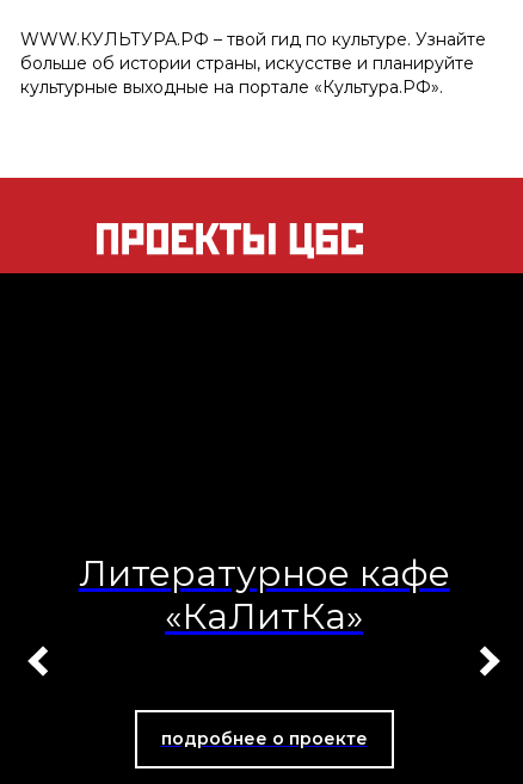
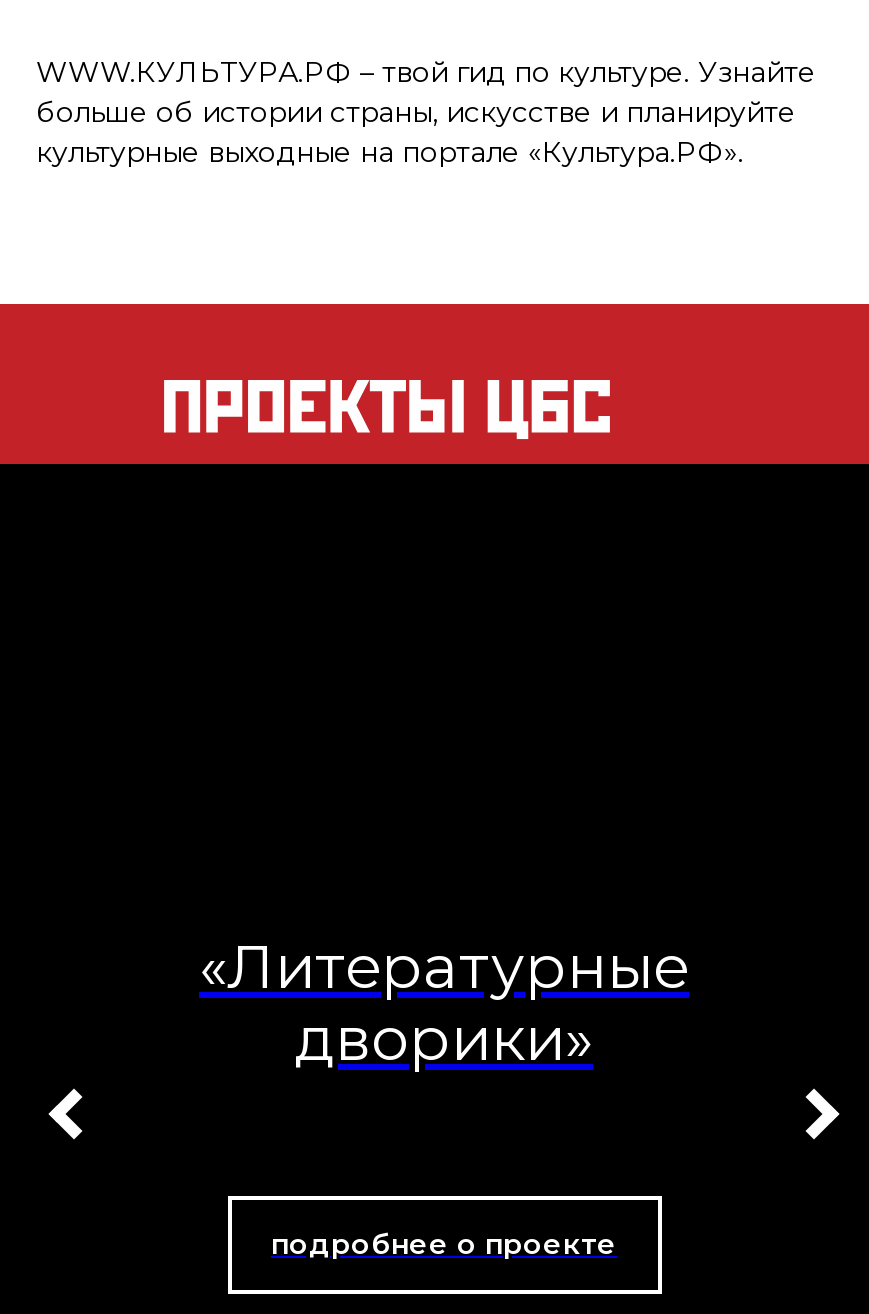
[78,551,450,638] Литературное кафе | «КаЛитКа» -> [199,929,689,1075] «Литературные | дворики»

